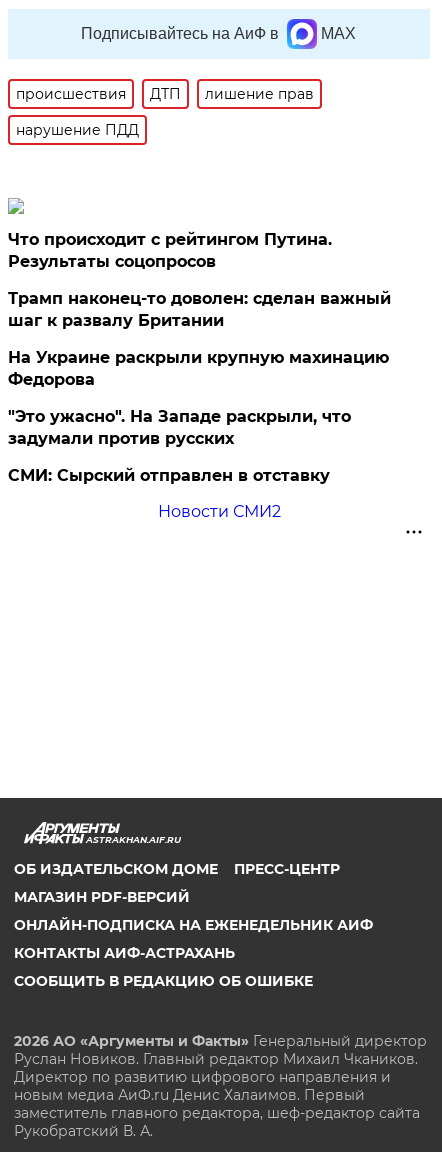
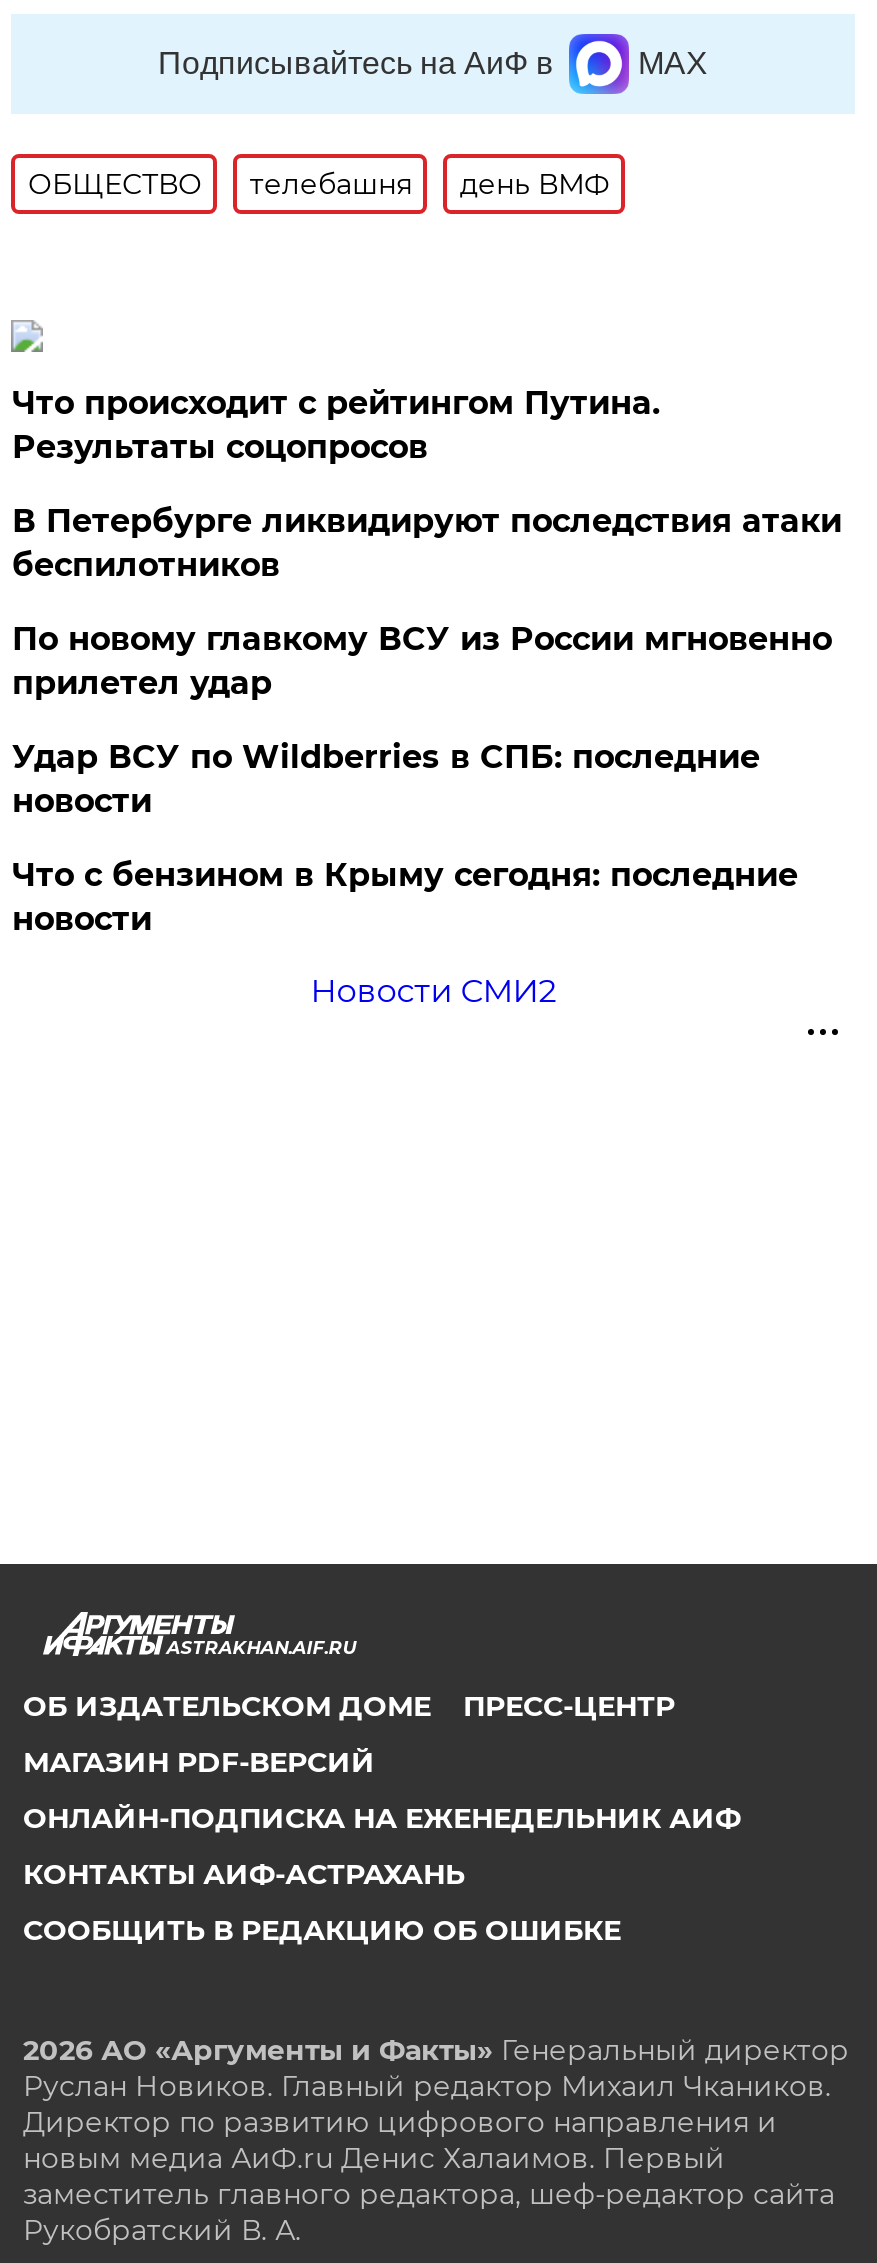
[16,85,314,139] происшествия | ДТП | лишение прав | нарушение ПДД -> [28,166,610,202] ОБЩЕСТВО | телебашня | день ВМФ
moved [8,230,332,271] -> [12,384,660,466]: Что происходит с рейтингом Путина. | Результаты соцопросов
[8,289,391,330] Трамп наконец-то доволен: сделан важный | шаг к развалу Британии -> [12,502,842,584] В Петербурге ликвидируют последствия атаки | беспилотников
[8,348,389,389] На Украине раскрыли крупную махинацию | Федорова -> [12,620,832,702] По новому главкому ВСУ из России мгновенно | прилетел удар
[8,407,351,448] "Это ужасно". На Западе раскрыли, что | задумали против русских -> [12,738,760,820] Удар ВСУ по Wildberries в СПБ: последние | новости
[8,466,330,485] СМИ: Сырский отправлен в отставку -> [12,856,798,938] Что с бензином в Крыму сегодня: последние | новости

